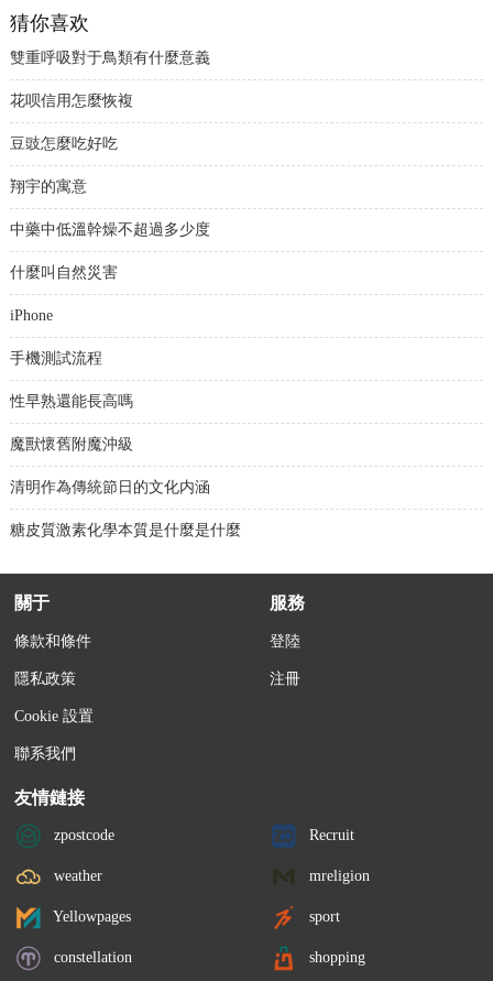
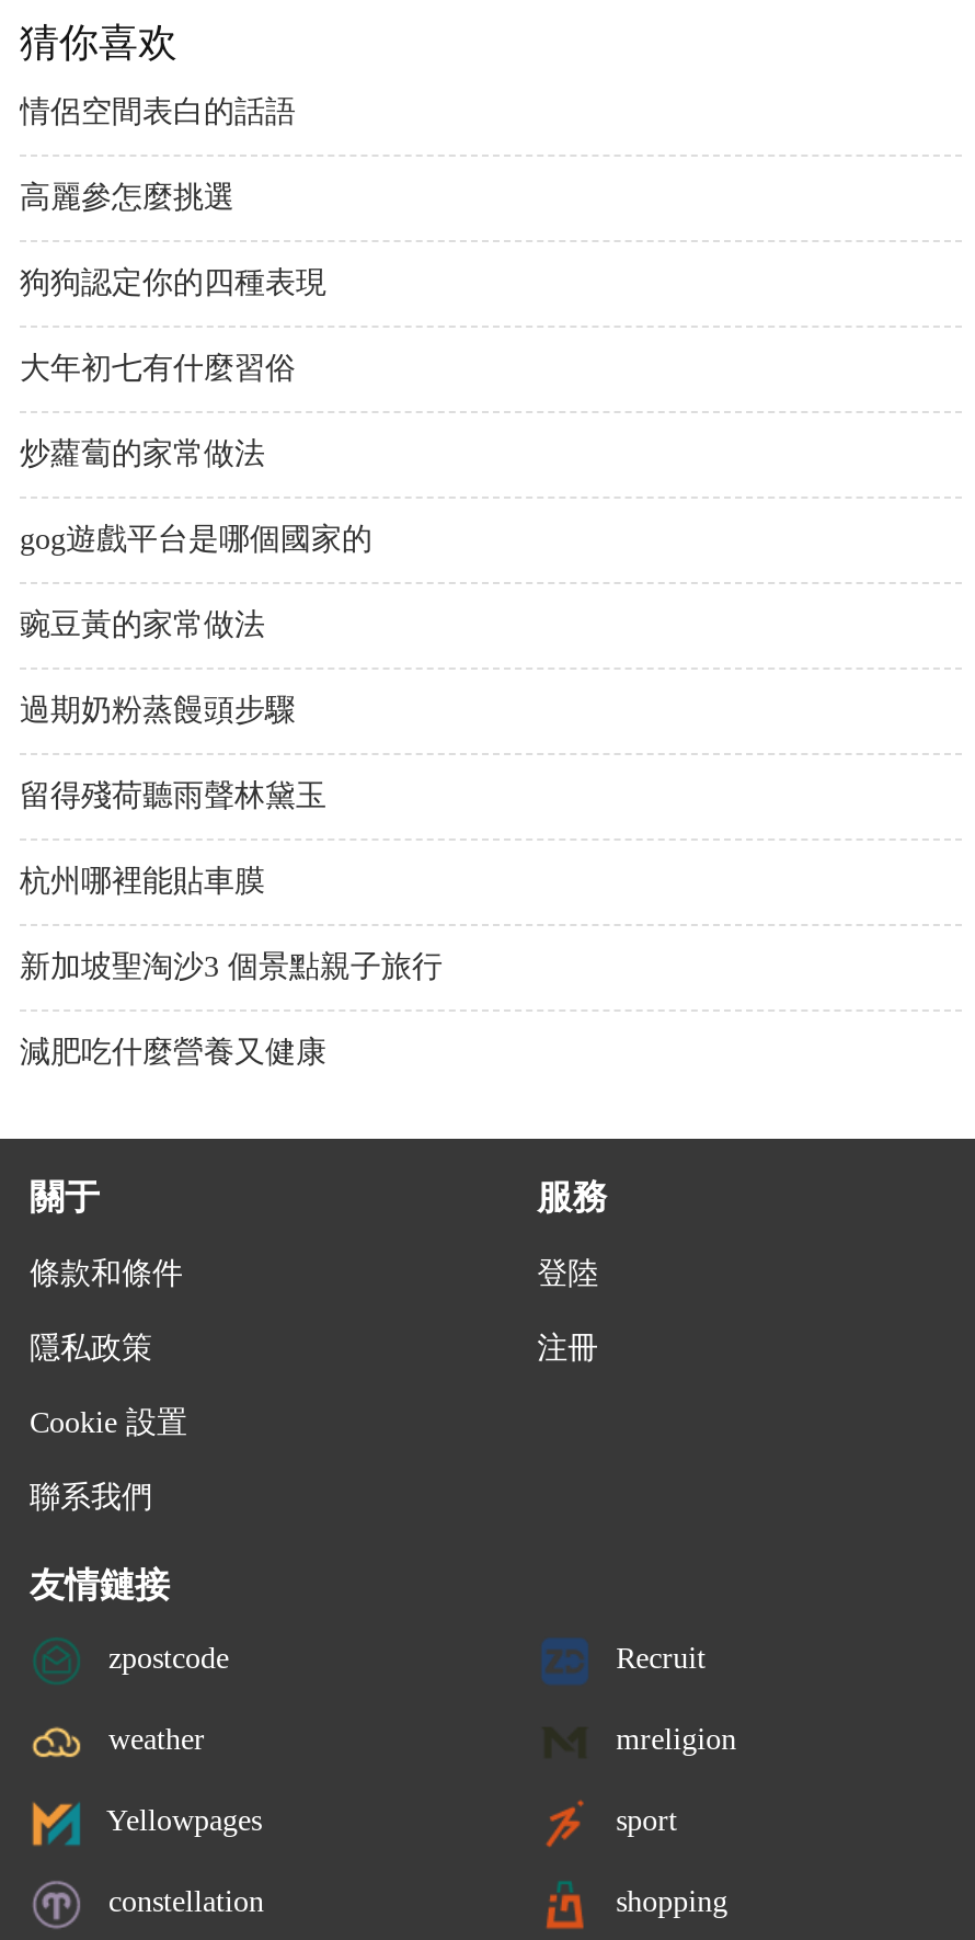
[10,50,210,66] 雙重呼吸對于鳥類有什麼意義 -> [20,96,296,129] 情侶空間表白的話語
[10,93,133,109] 花呗信用怎麼恢複 -> [20,181,234,214] 高麗參怎麼挑選
[10,136,118,152] 豆豉怎麼吃好吃 -> [20,267,326,300] 狗狗認定你的四種表現
[10,179,87,195] 翔宇的寓意 -> [20,352,296,385] 大年初七有什麼習俗
[10,222,210,238] 中藥中低溫幹燥不超過多少度 -> [20,438,265,471] 炒蘿蔔的家常做法
[10,264,118,281] 什麼叫自然災害 -> [20,523,372,556] gog遊戲平台是哪個國家的
[10,307,53,324] iPhone -> [20,609,265,642] 豌豆黃的家常做法
[10,350,102,367] 手機測試流程 -> [20,694,296,727] 過期奶粉蒸饅頭步驟
[10,393,133,410] 性早熟還能長高嗎 -> [20,780,326,813] 留得殘荷聽雨聲林黛玉
[10,436,133,453] 魔獸懷舊附魔沖級 -> [20,865,265,898] 杭州哪裡能貼車膜
[10,479,210,496] 清明作為傳統節日的文化内涵 -> [20,951,443,984] 新加坡聖淘沙3 個景點親子旅行
[10,522,241,539] 糖皮質激素化學本質是什麼是什麼 -> [20,1036,326,1069] 減肥吃什麼營養又健康

